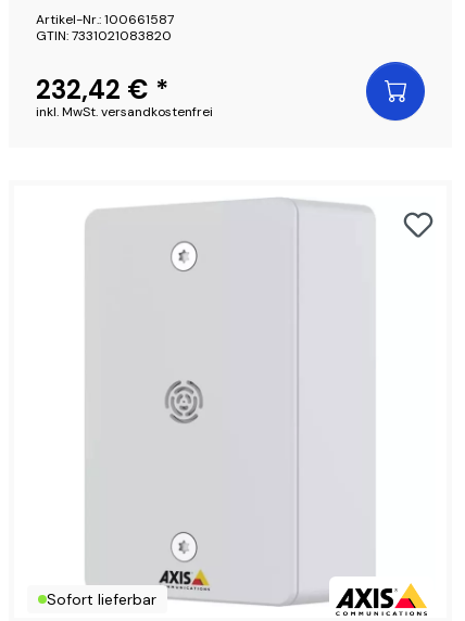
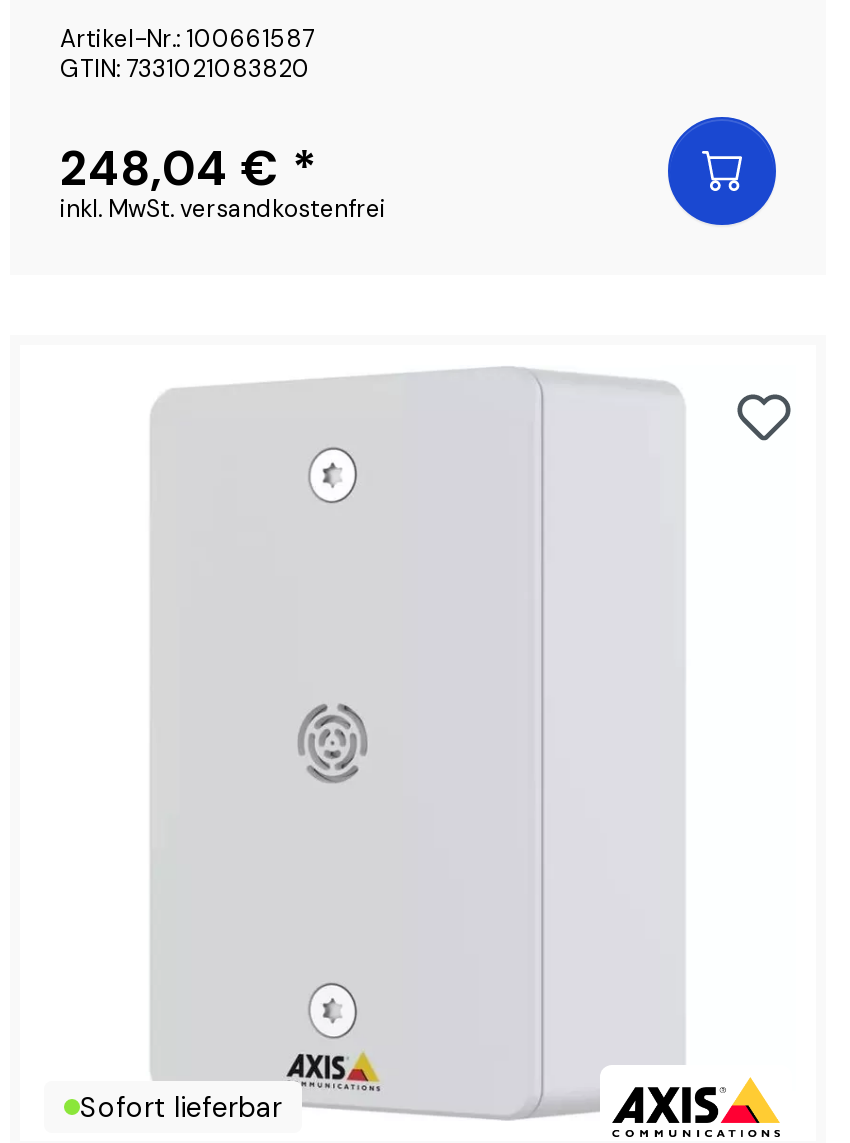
[36,73,168,107] 232,42 € * -> [60,137,316,199] 248,04 € *

